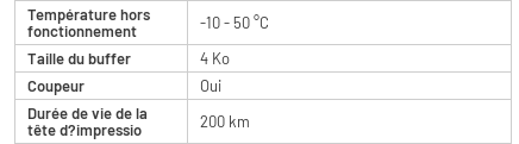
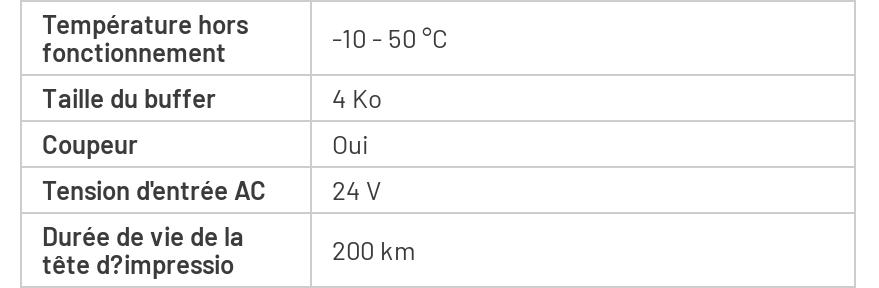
none -> [42,174,382,206] Tension d'entrée AC | 24 V

